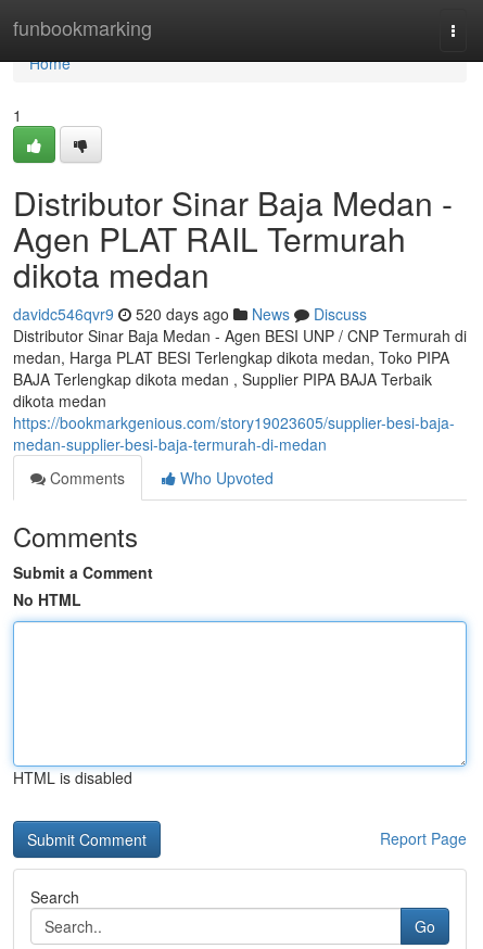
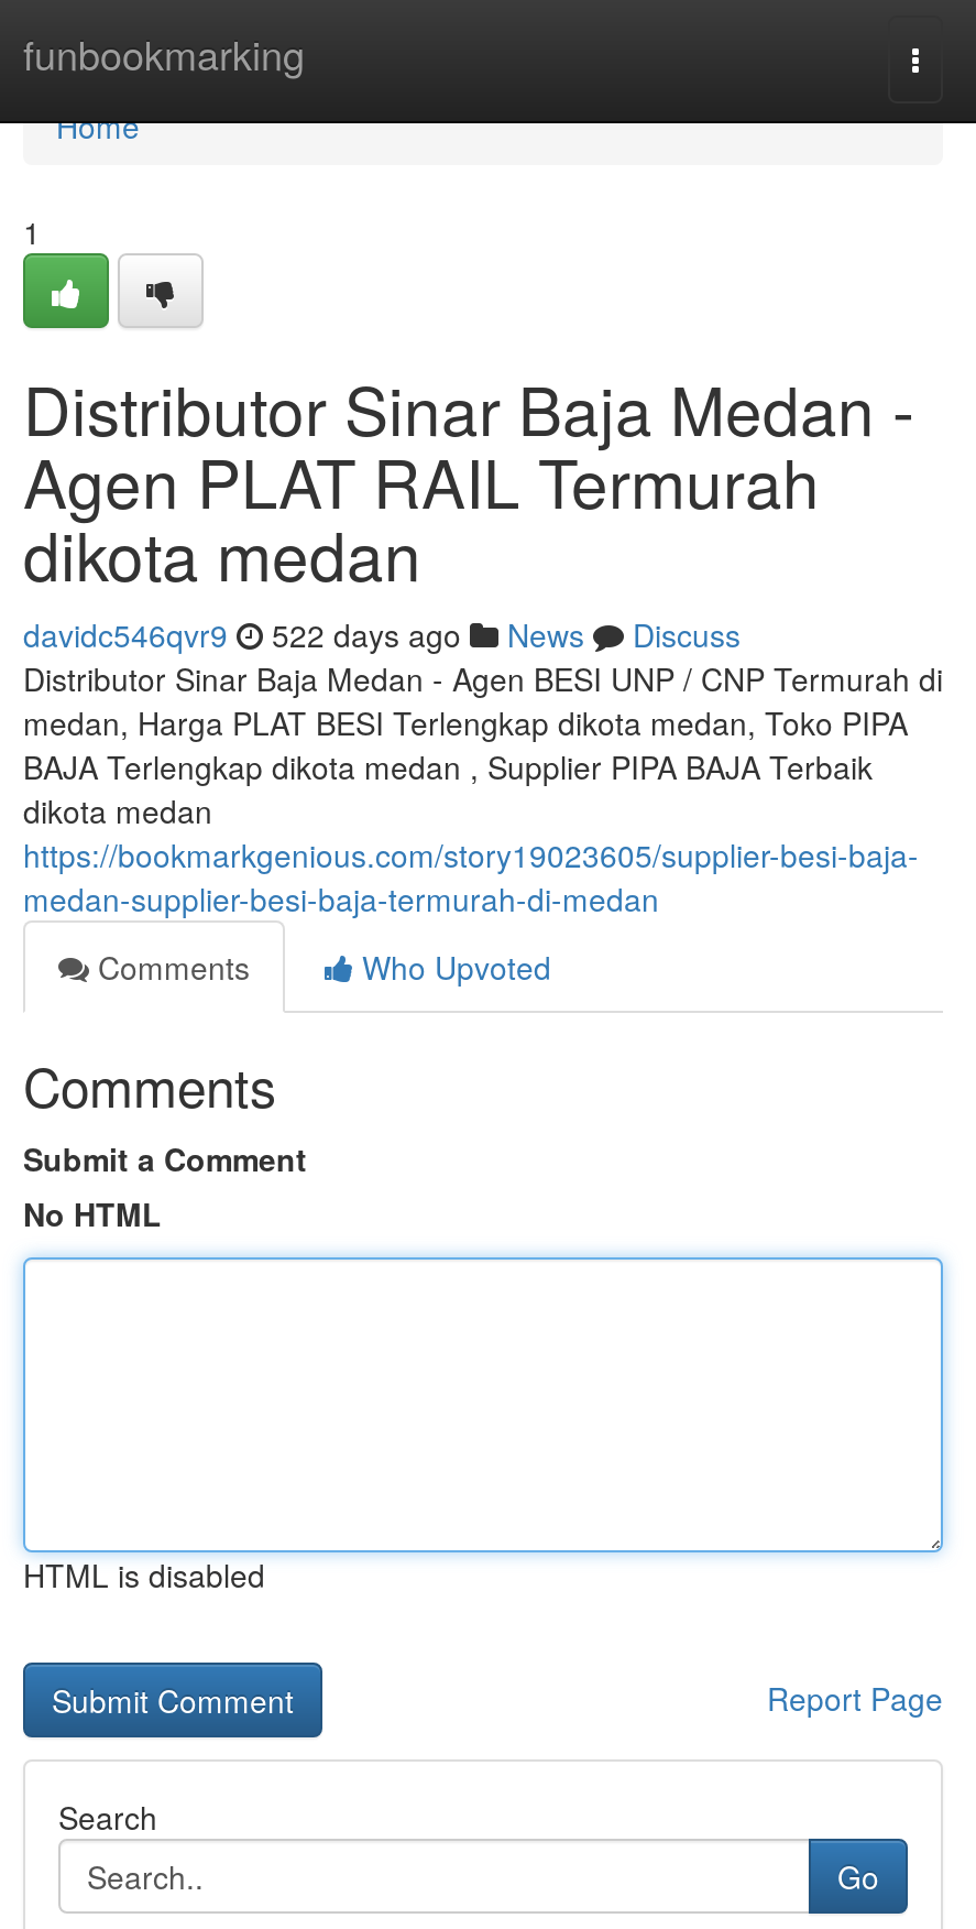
[13,303,367,325] davidc546qvr9 520 days ago News Discuss -> [23,612,741,656] davidc546qvr9 522 days ago News Discuss

